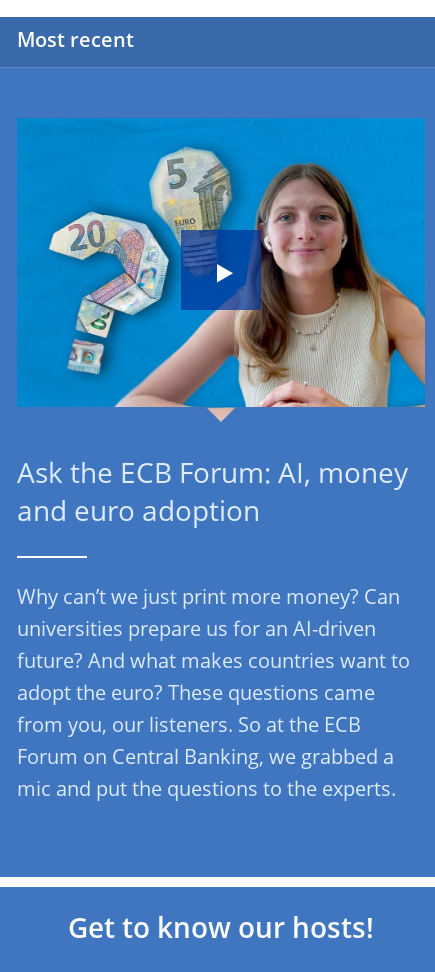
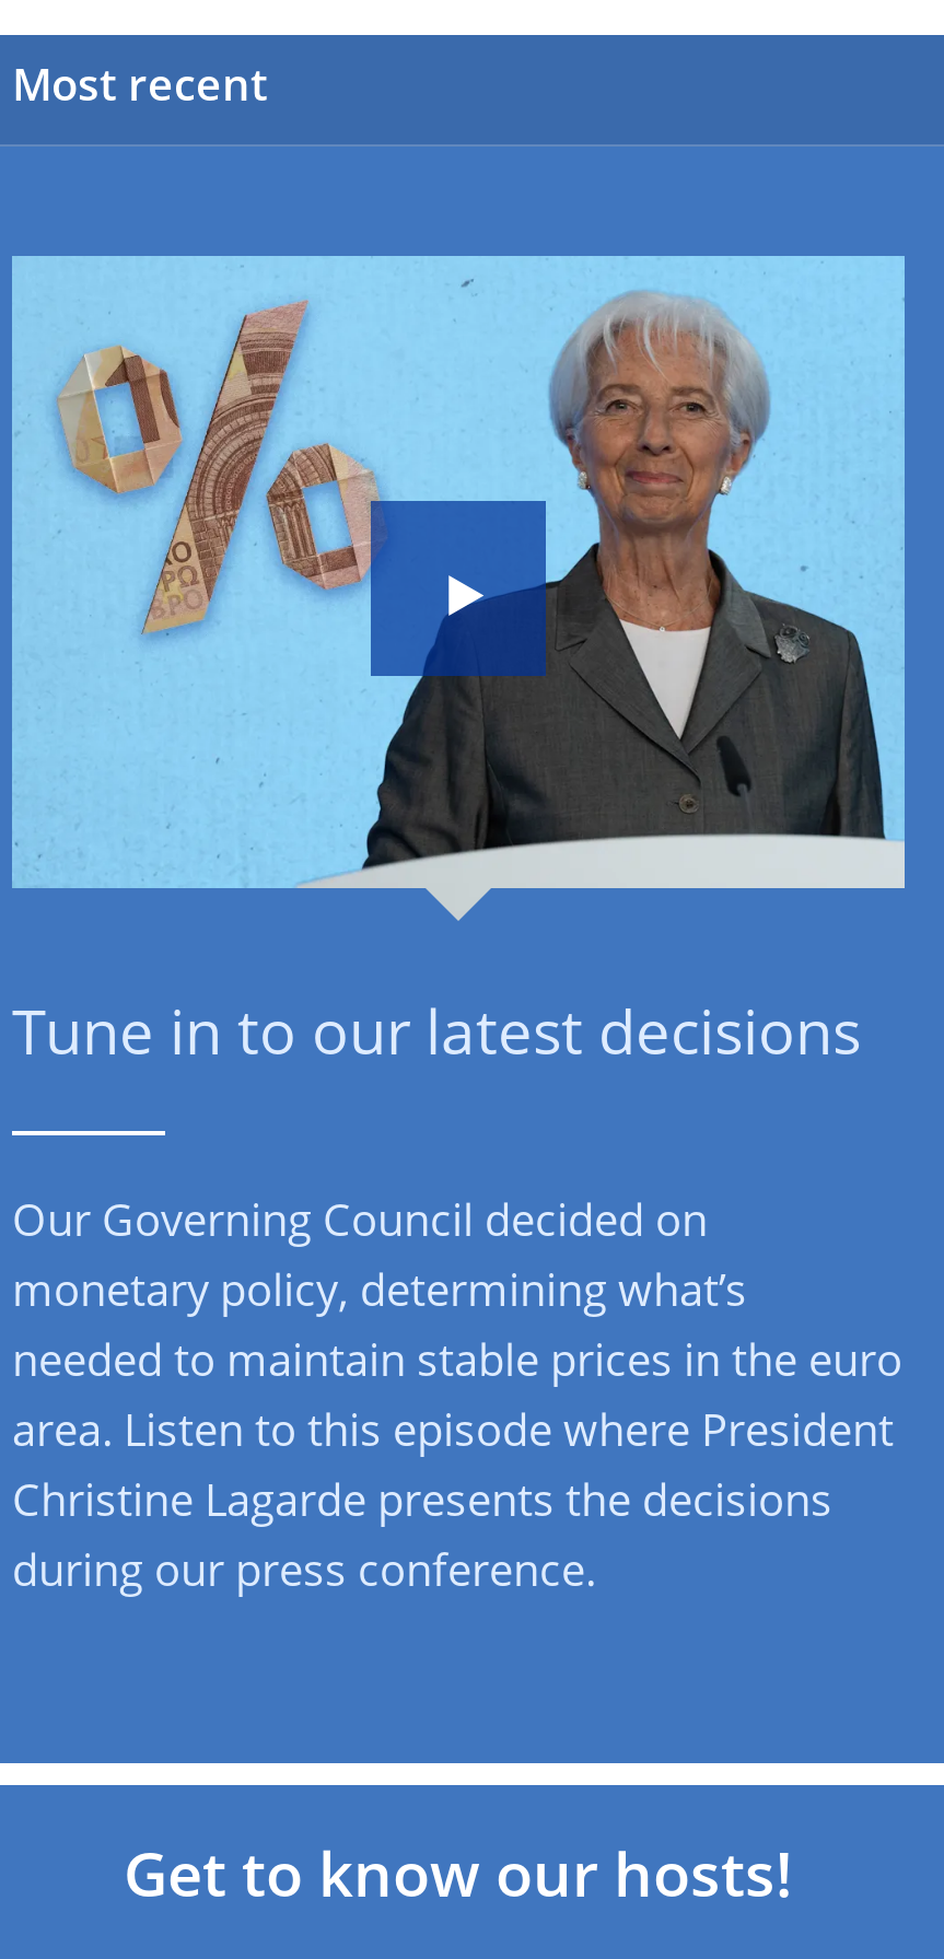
[17,118,426,417] [image] -> [12,254,907,888] [image]
[17,462,410,801] Ask the ECB Forum: AI, money | and euro adoption | Why can’t we just print more money? Can | universities prepare us for an AI-driven | future? And what makes countries want to | adopt the euro? These questions came | from you, our listeners. So at the ECB | Forum on Central Banking, we grabbed a | mic and put the questions to the experts. -> [12,1008,902,1597] Tune in to our latest decisions | Our Governing Council decided on | monetary policy, determining what’s | needed to maintain stable prices in the euro | area. Listen to this episode where President | Christine Lagarde presents the decisions | during our press conference.

